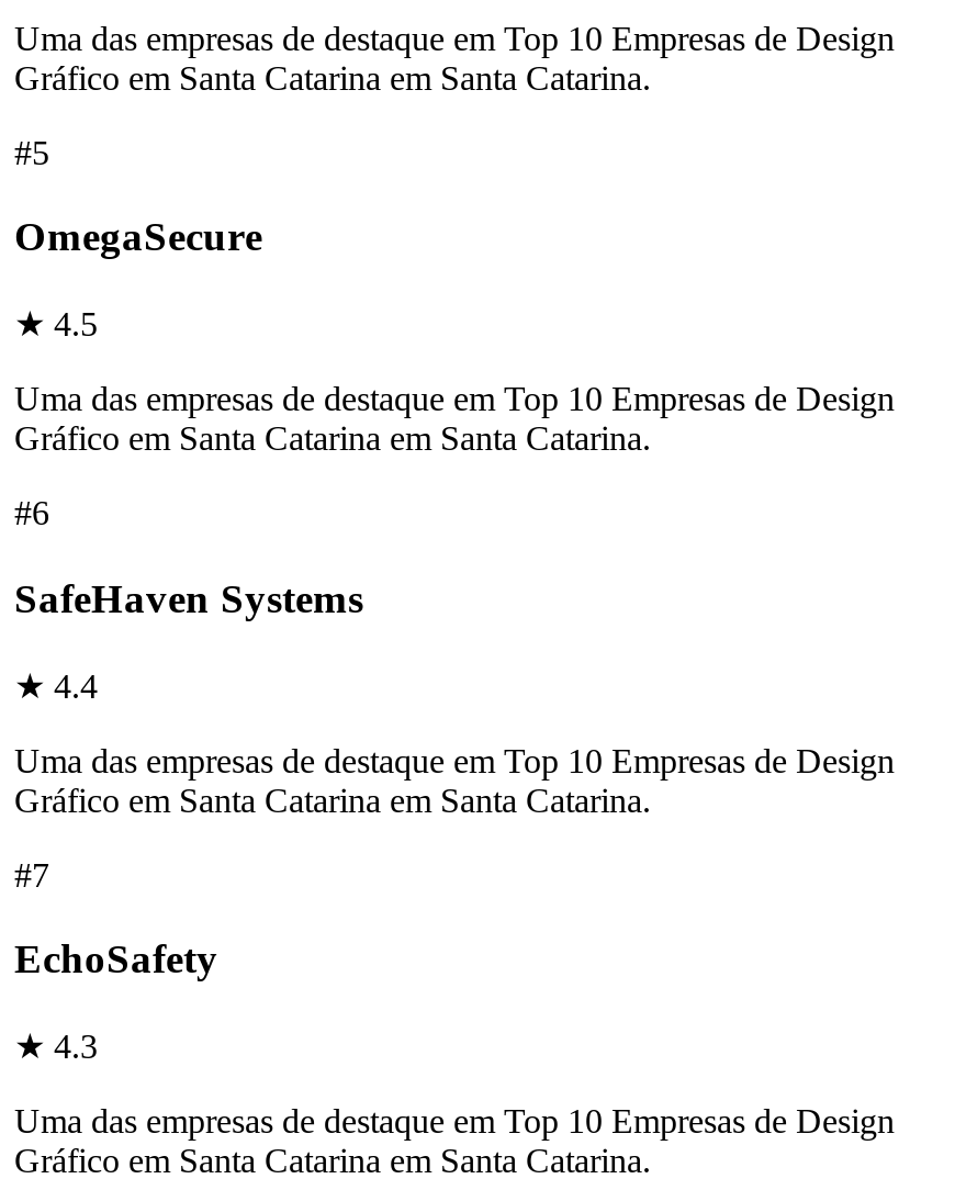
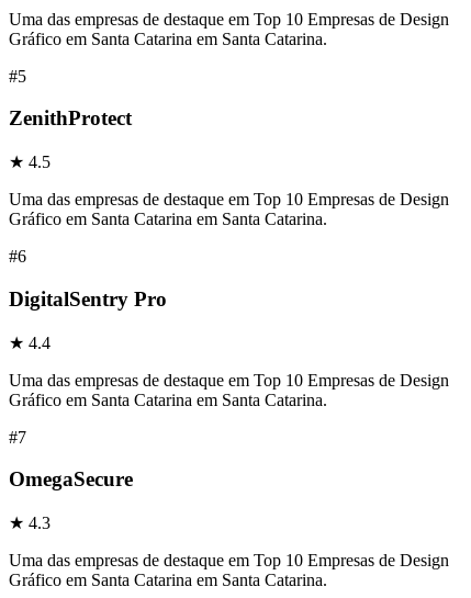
none -> [9,107,132,130] ZenithProtect
moved [14,214,262,260] -> [9,468,133,491]: OmegaSecure
[14,575,363,621] SafeHaven Systems -> [9,287,167,310] DigitalSentry Pro
[14,936,218,982] EchoSafety -> none

